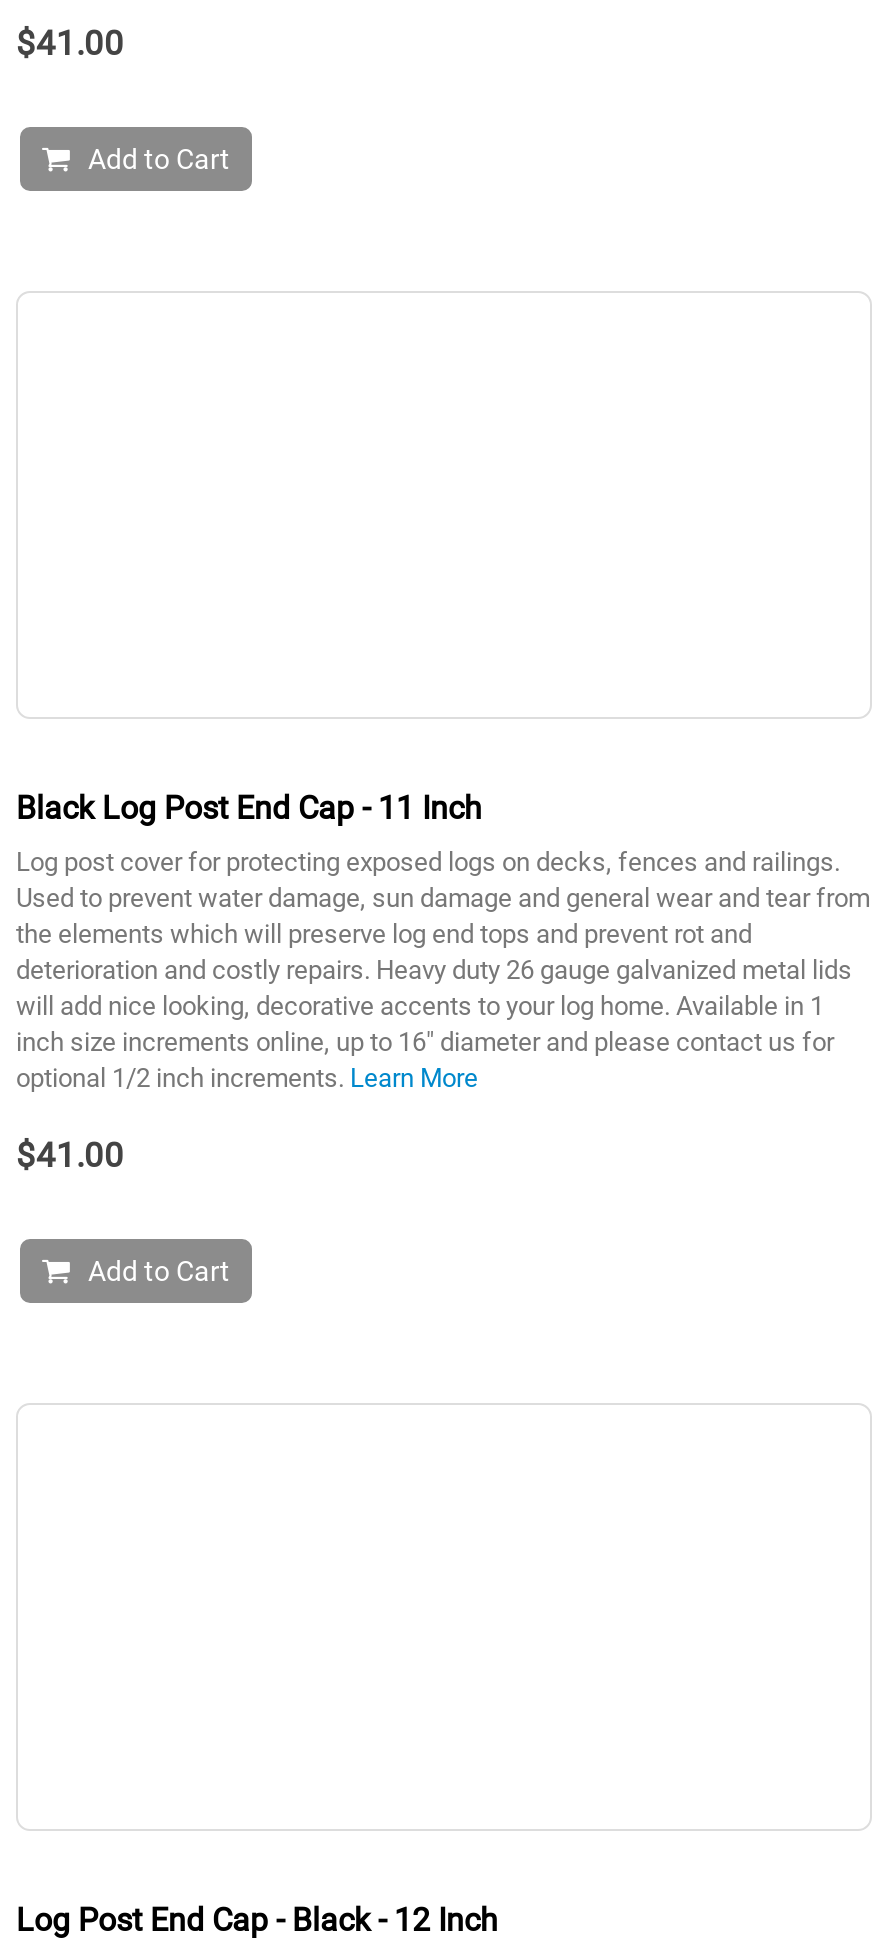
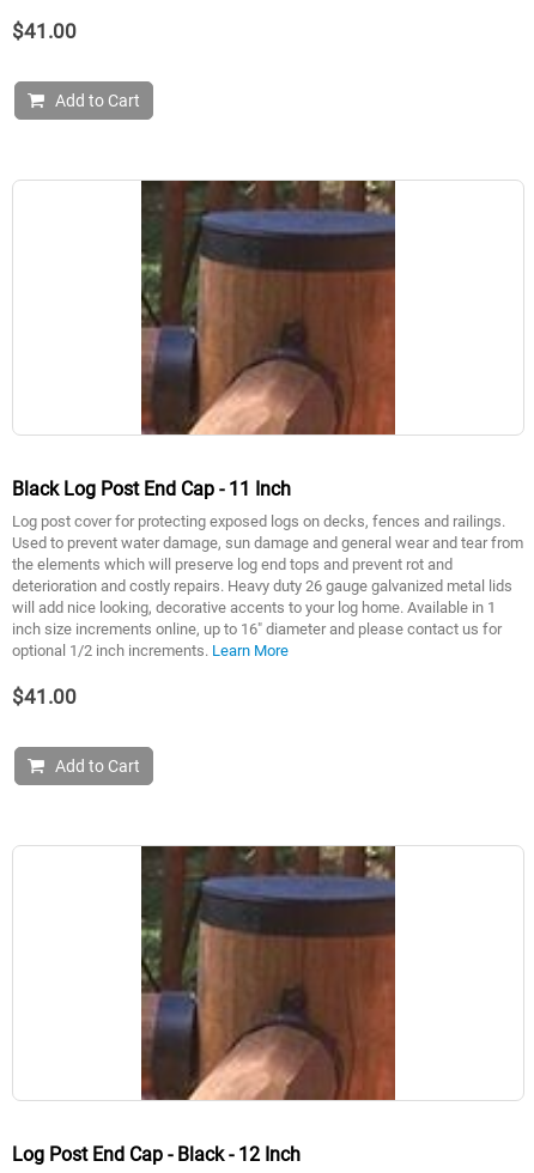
none -> [140,180,396,436] [image]
none -> [140,845,396,1101] [image]

